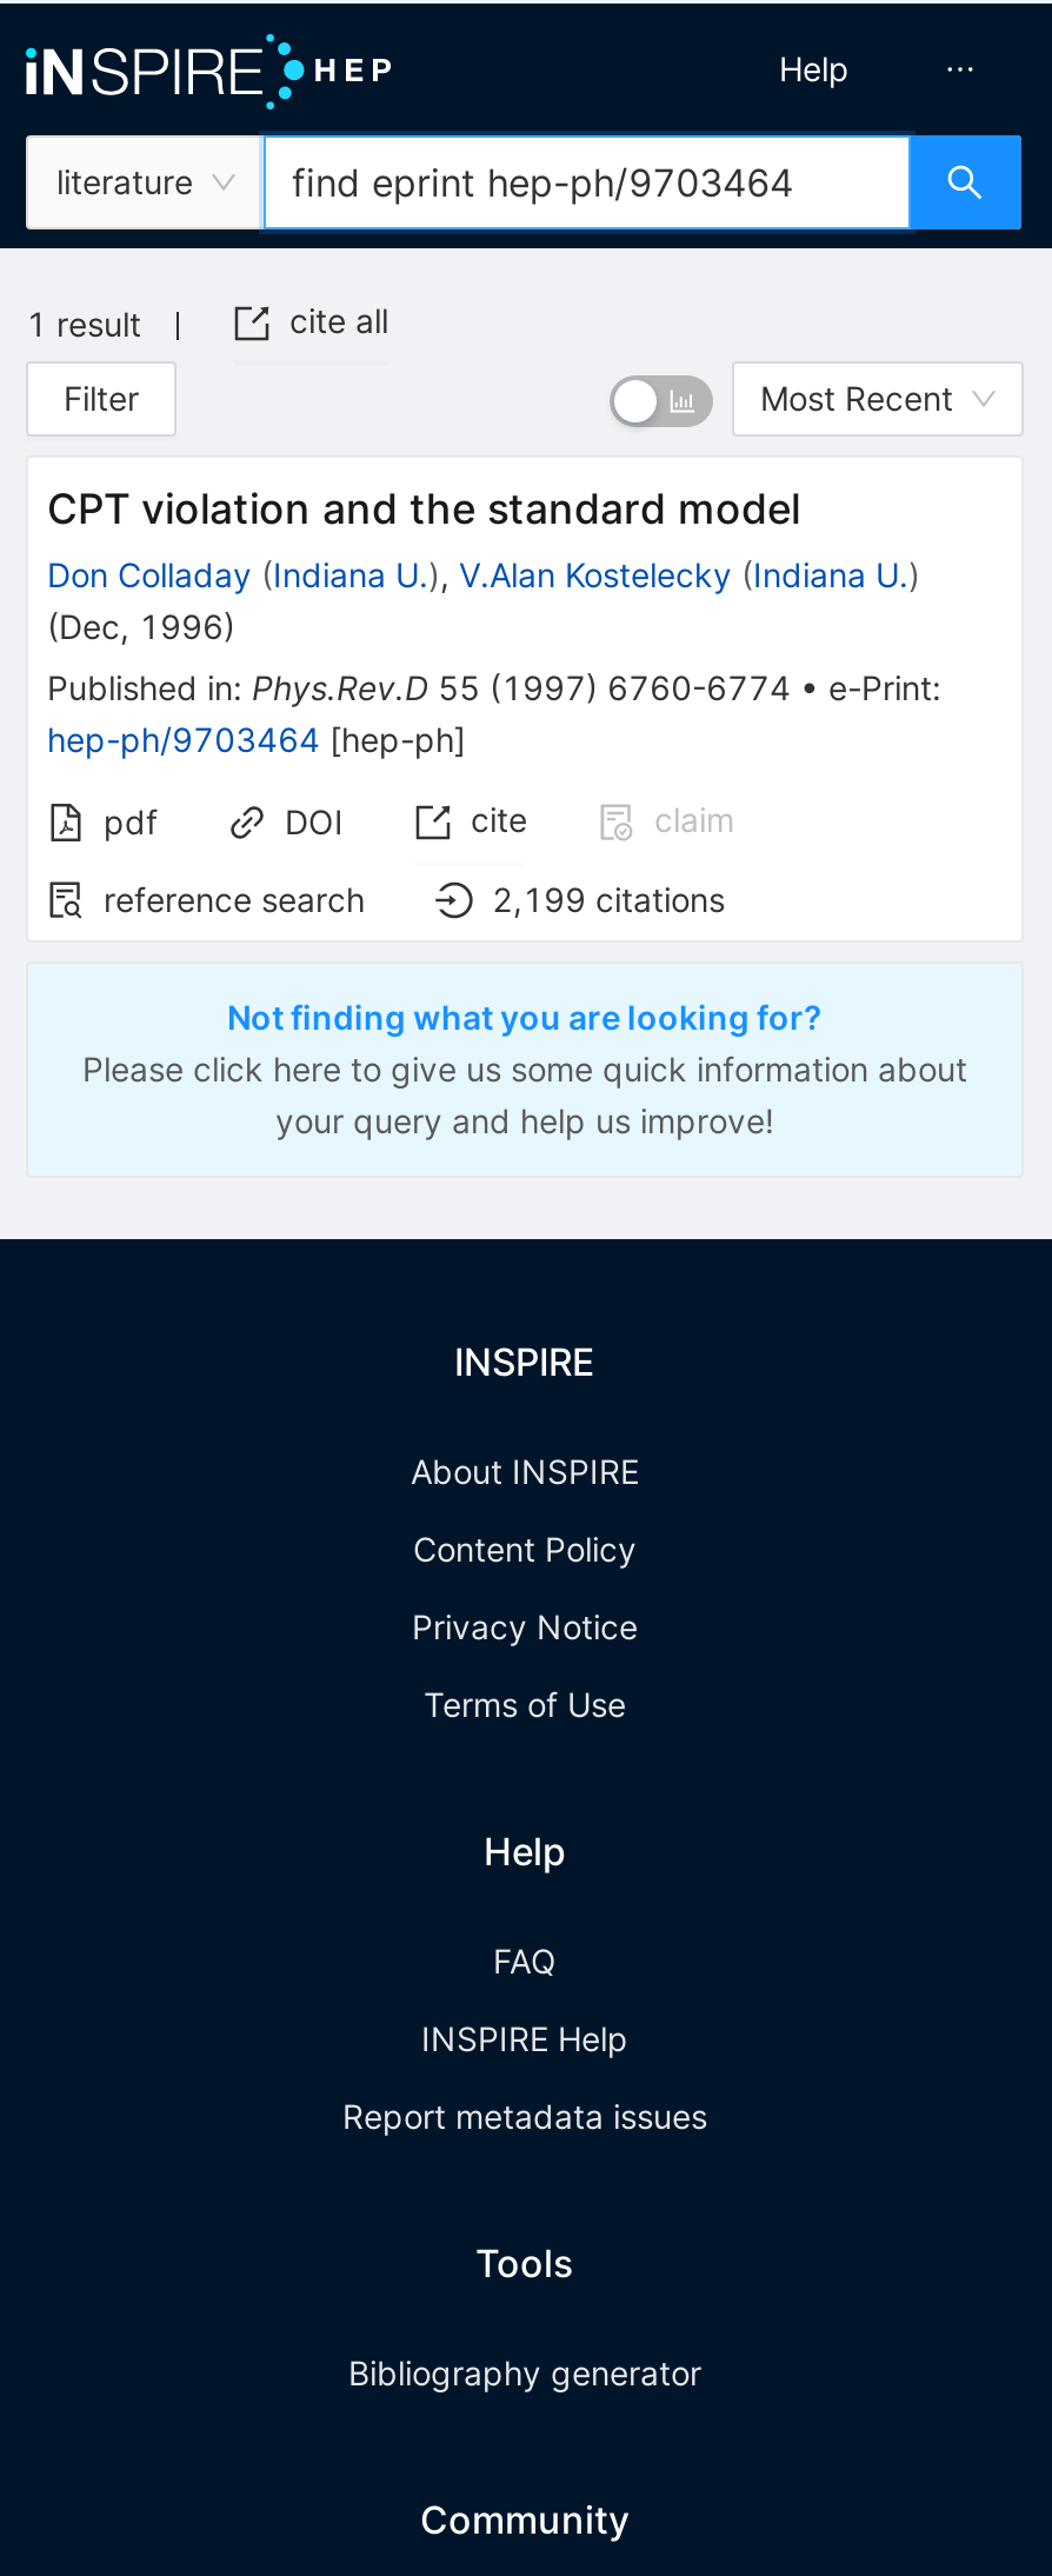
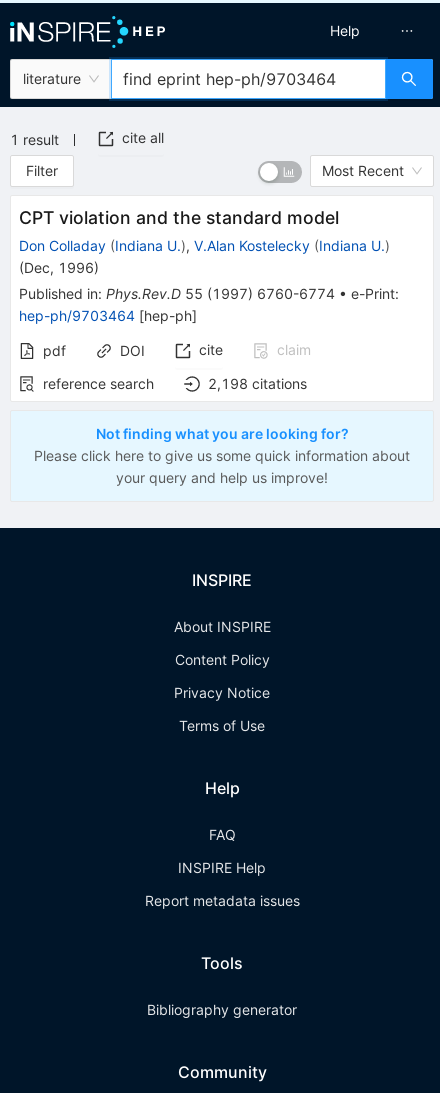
[492,879,725,919] 2,199 citations -> [208,375,307,392] 2,198 citations

